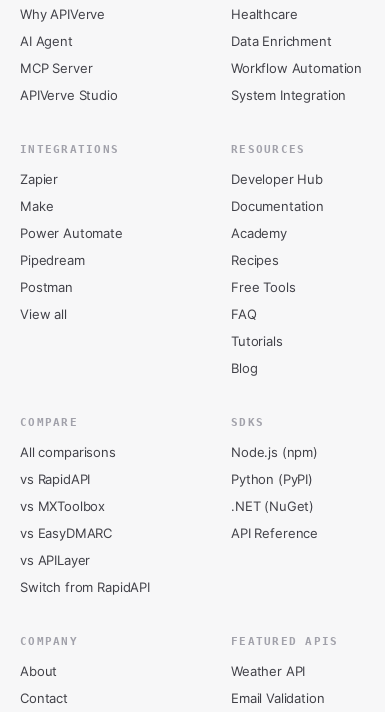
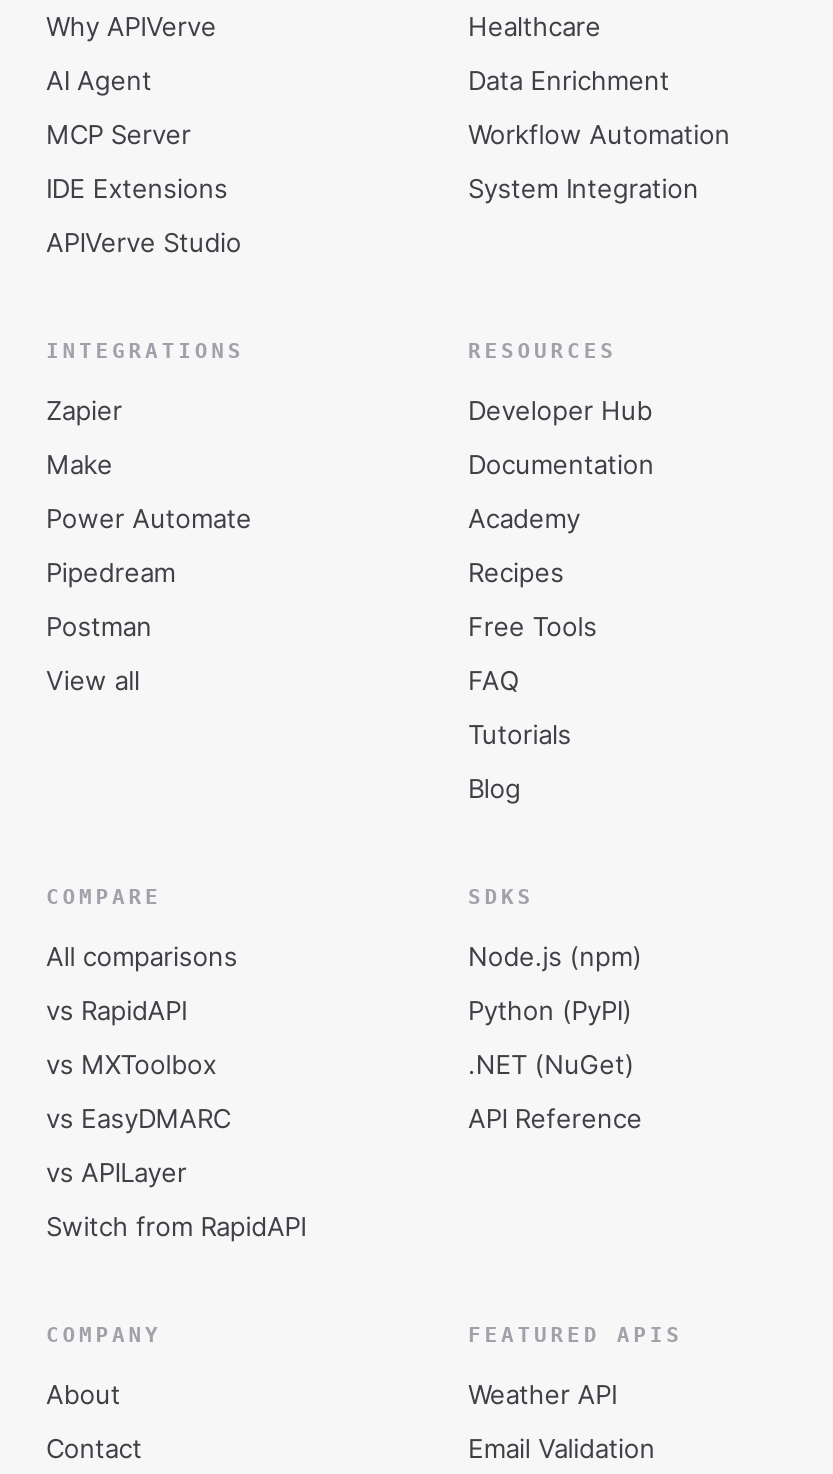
none -> [46,172,228,204] IDE Extensions

